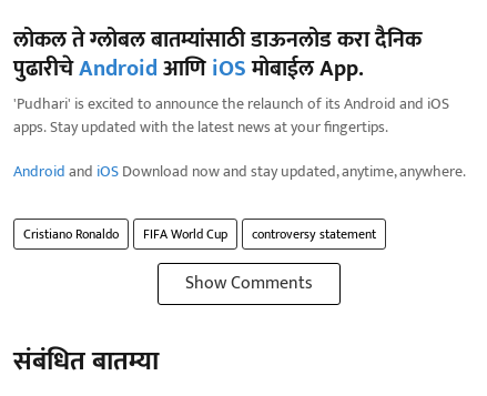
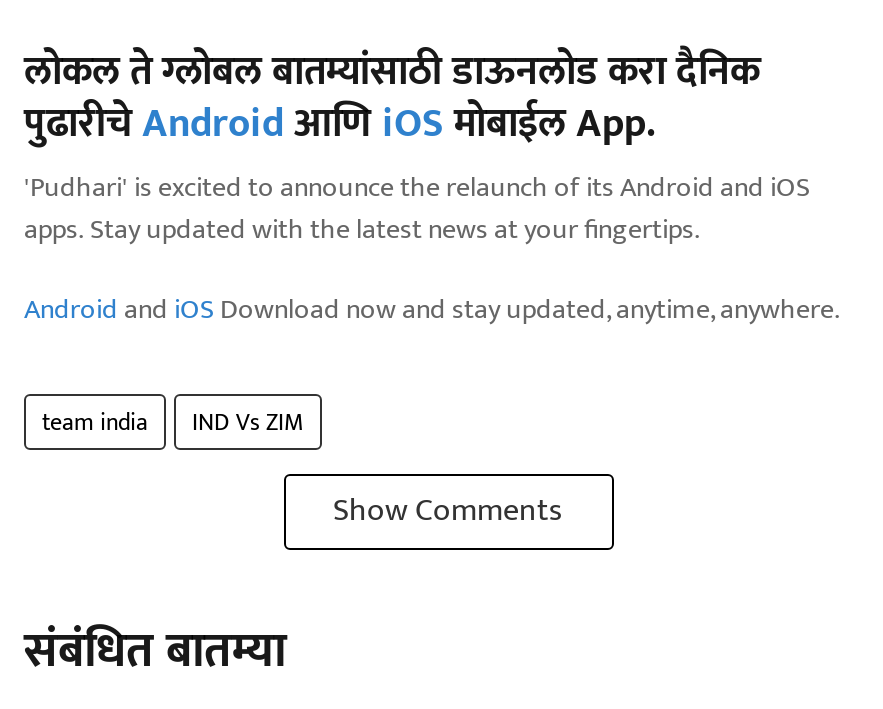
[23,223,376,245] Cristiano Ronaldo | FIFA World Cup | controversy statement -> [42,402,304,442] team india | IND Vs ZIM

